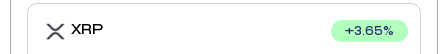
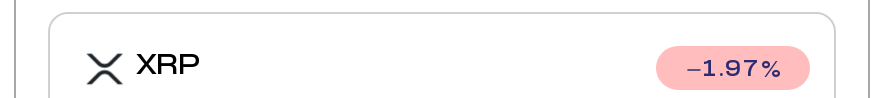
[345,26,394,38] +3.65% -> [703,58,783,82] 1.97%

